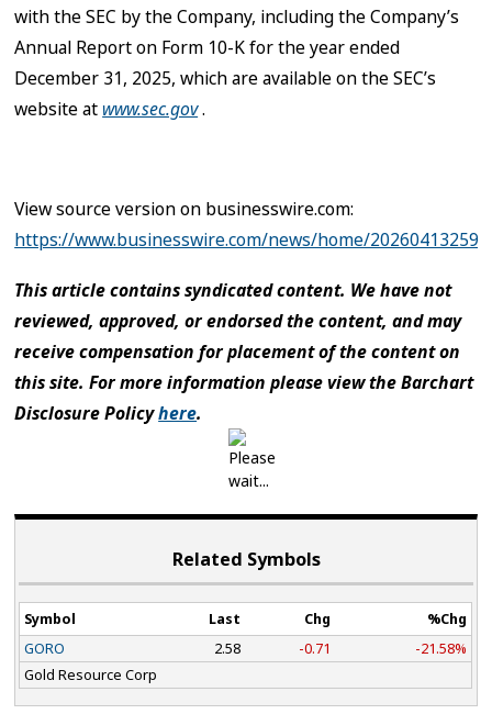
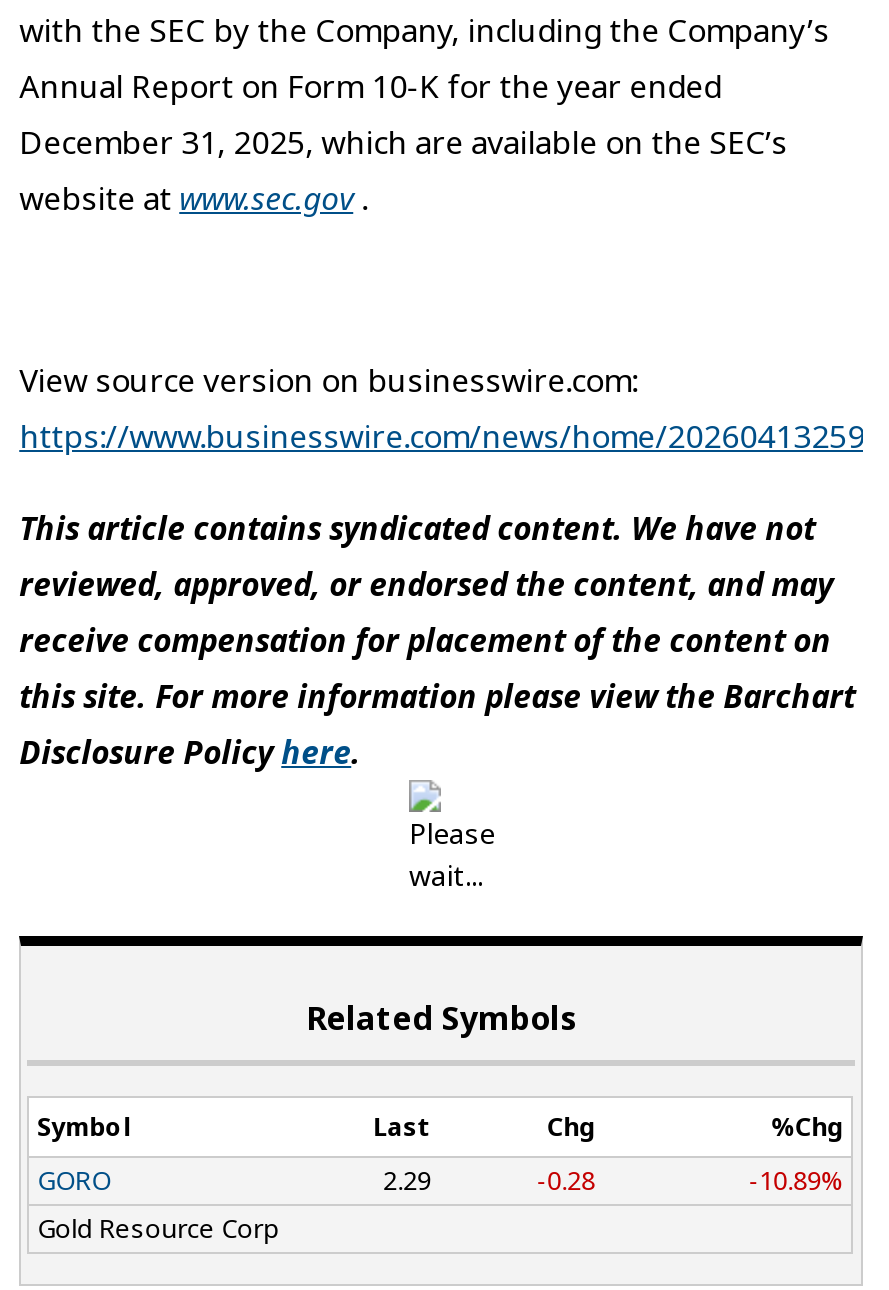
[214,638,241,657] 2.58 -> [383,1161,431,1197] 2.29
[299,638,331,657] -0.71 -> [537,1161,595,1197] -0.28
[415,638,467,657] -21.58% -> [749,1161,843,1197] -10.89%

